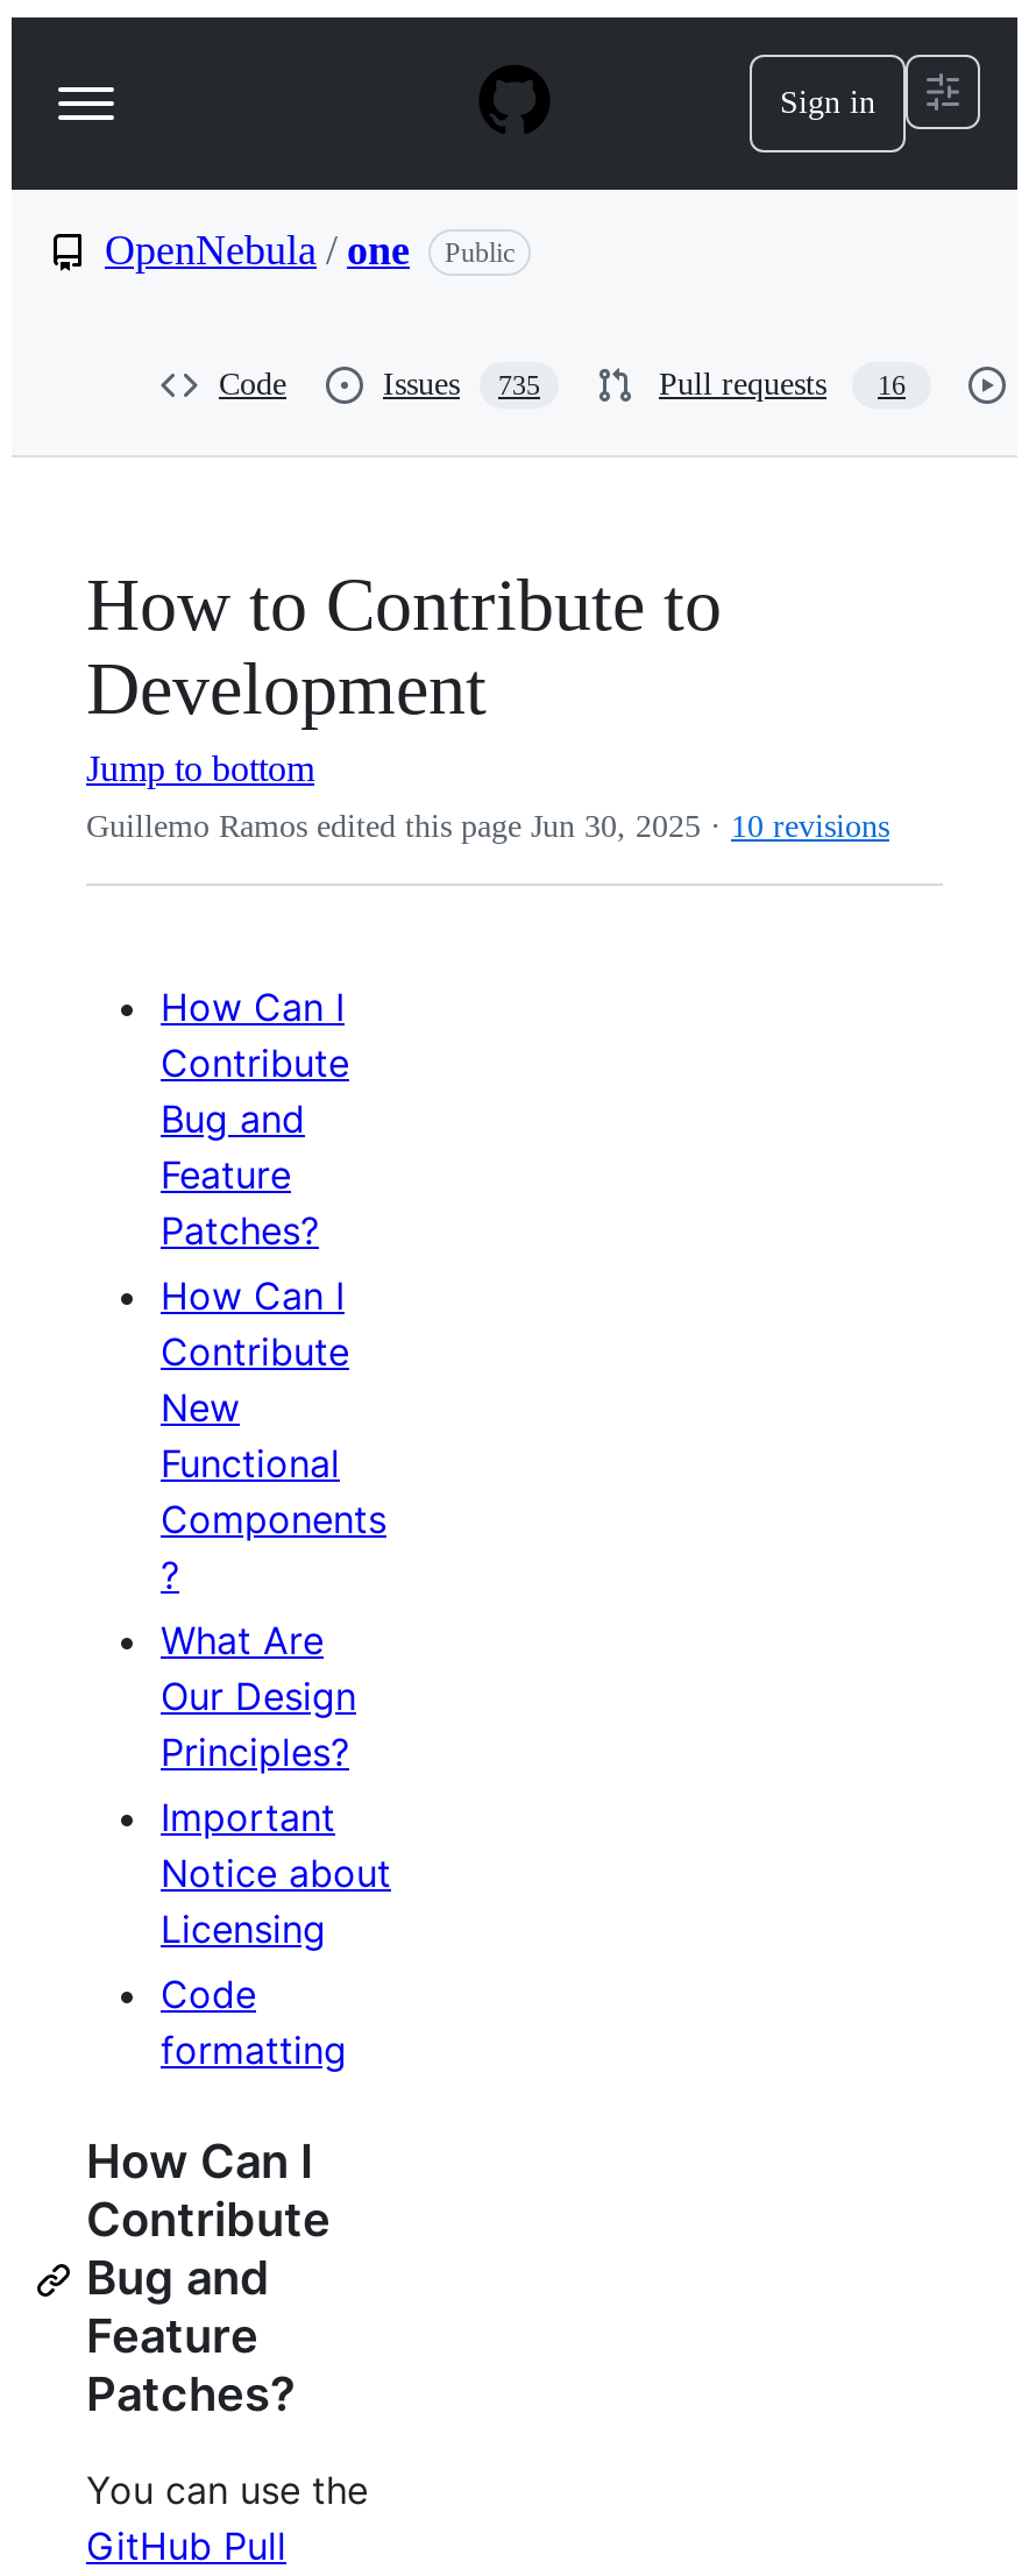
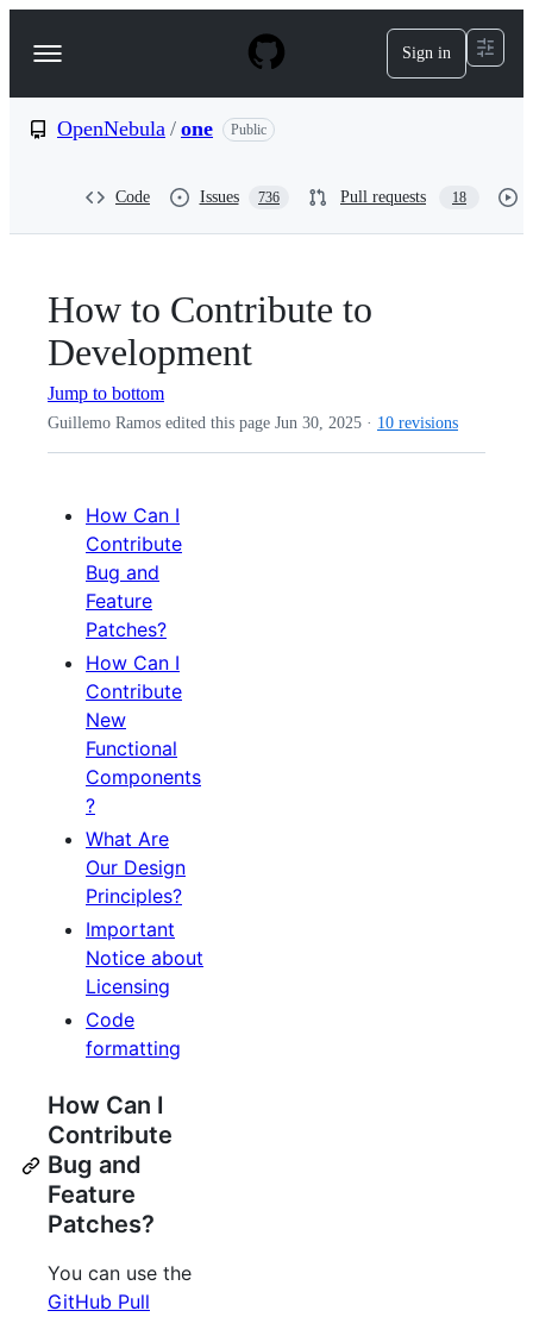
[383,367,540,402] Issues 735 -> [199,188,280,206] Issues 736
[659,367,906,402] Pull requests 16 -> [340,188,466,206] Pull requests 18

